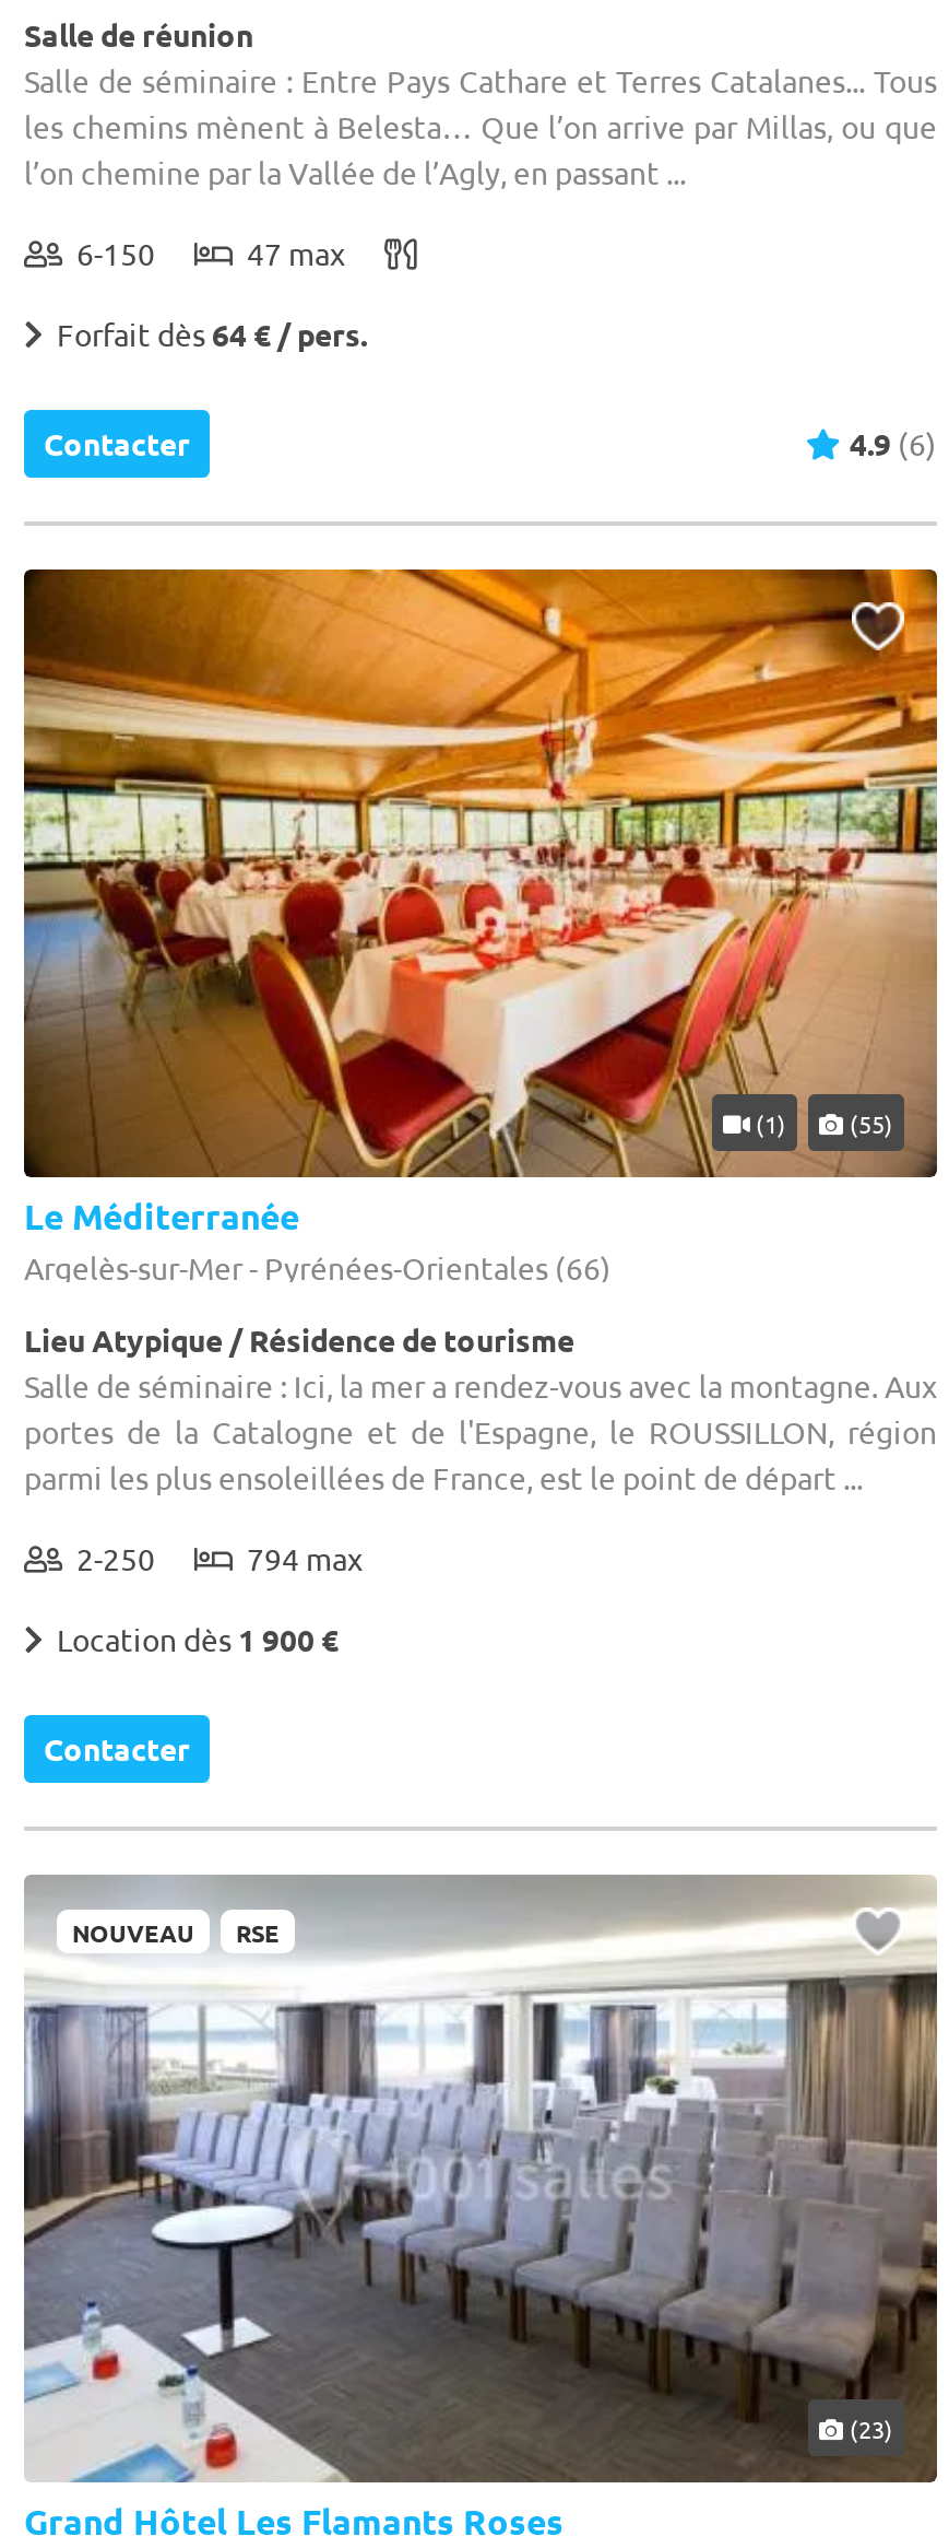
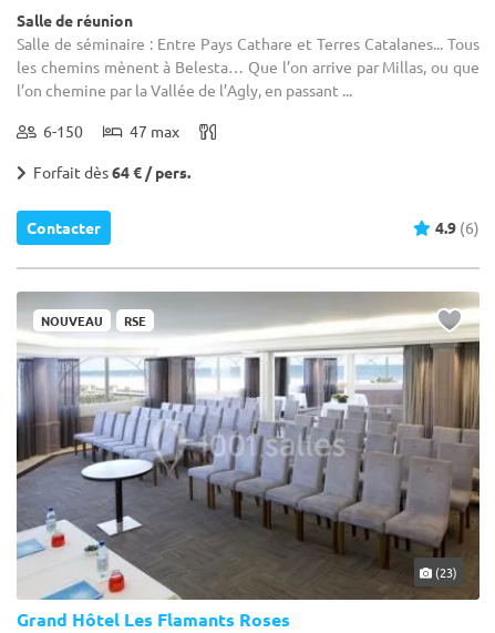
[22,567,939,1767] [image] | (1) | (55) | Le Méditerranée | Argelès-sur-Mer - Pyrénées-Orientales (66) | Lieu Atypique / Résidence de tourisme | Salle de séminaire : Ici, la mer a rendez-vous avec la montagne. Aux | portes de la Catalogne et de l'Espagne, le ROUSSILLON, région | parmi les plus ensoleillées de France, est le point de départ ... | 2-250 | 794 max | Location dès 1 900 € | Contacter -> none

